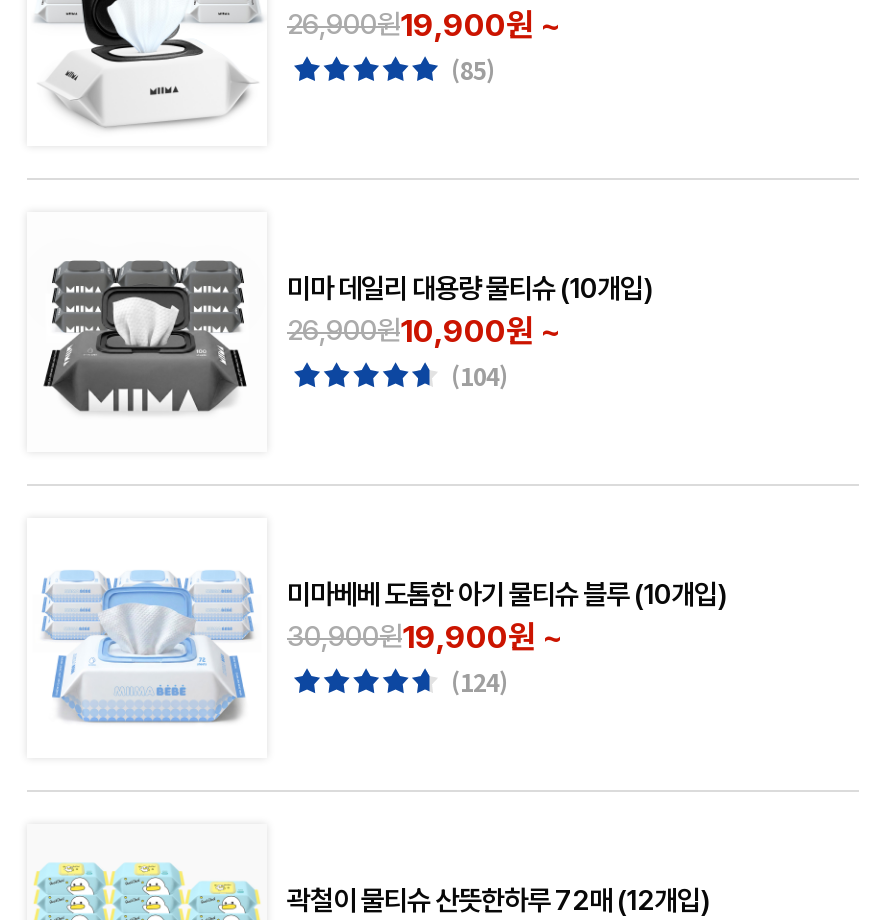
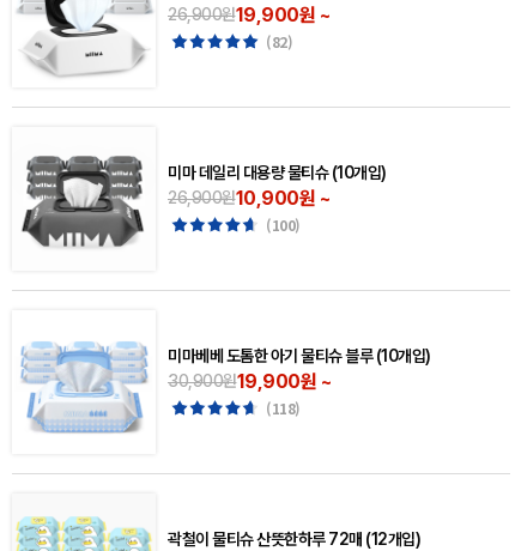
[451,52,495,86] (85) -> [266,31,292,52] (82)
[451,358,508,392] (104) -> [266,214,300,235] (100)
[451,664,508,698] (124) -> [266,398,300,418] (118)

